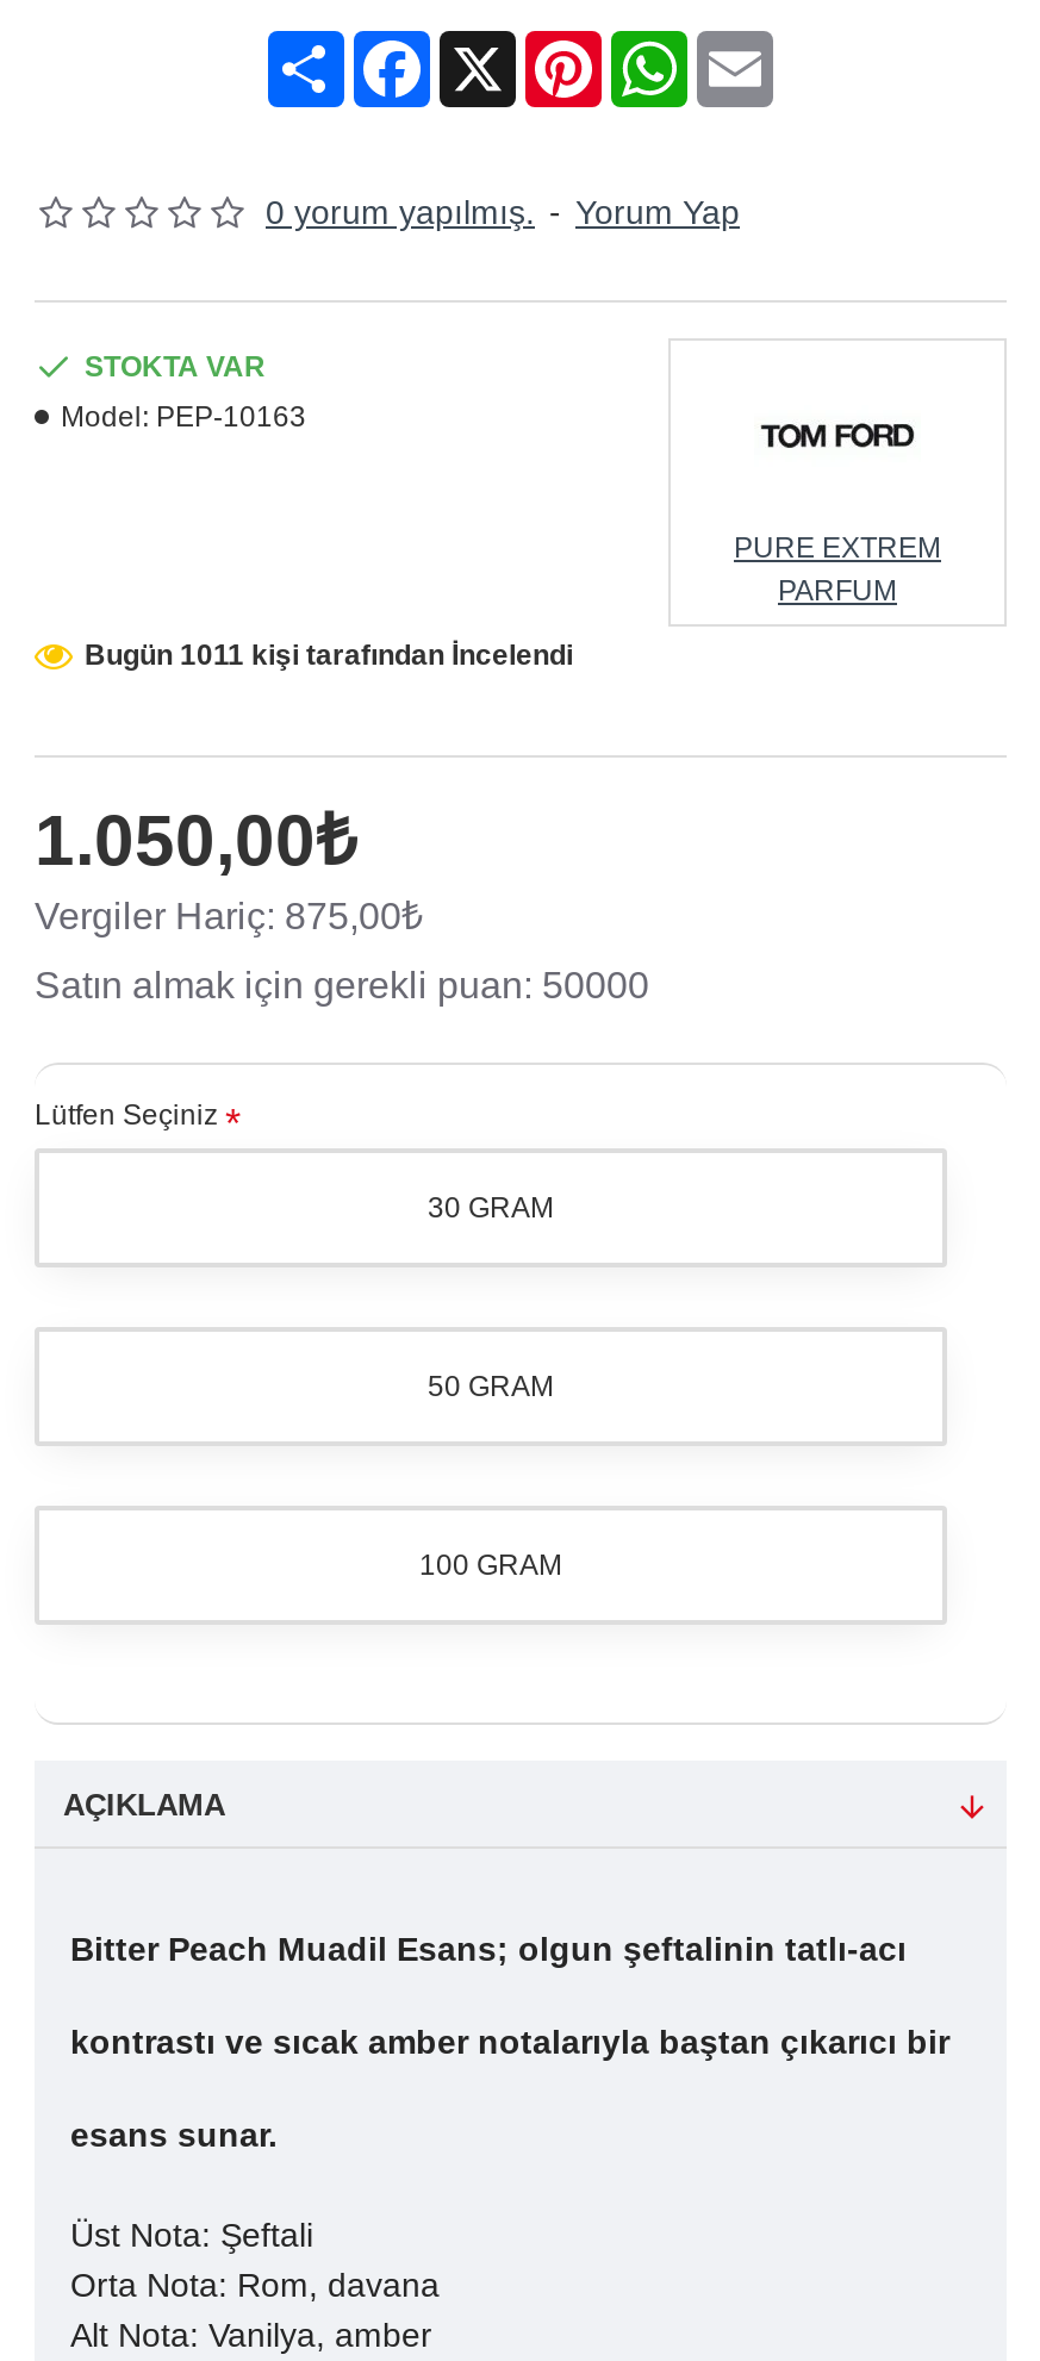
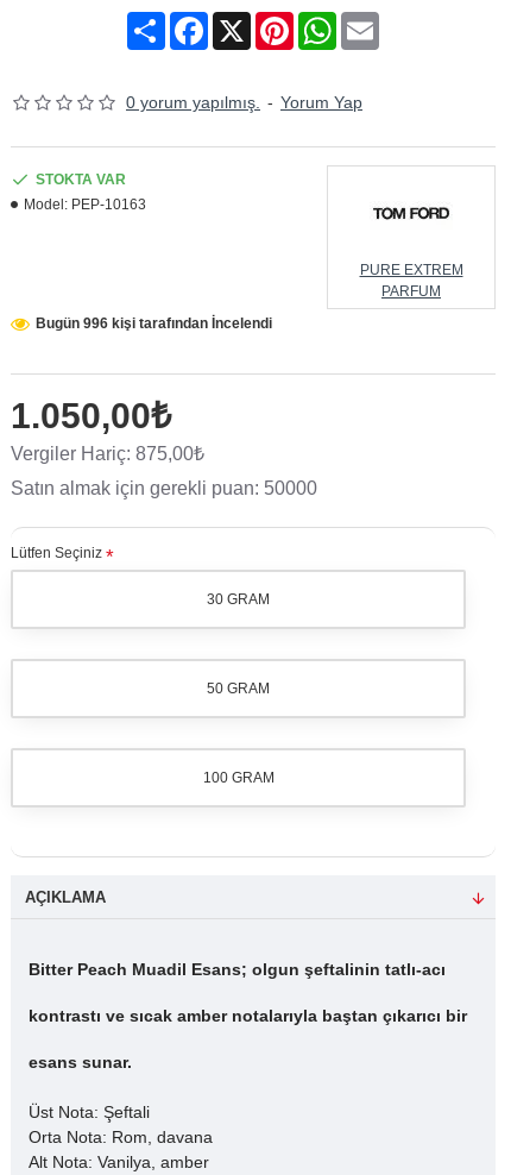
[85,638,573,672] Bugün 1011 kişi tarafından İncelendi -> [36,315,272,332] Bugün 996 kişi tarafından İncelendi

